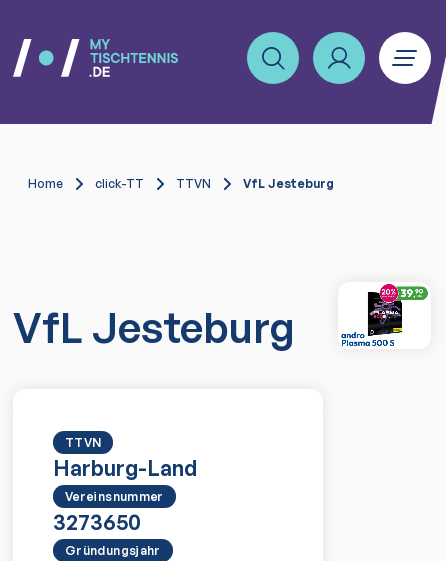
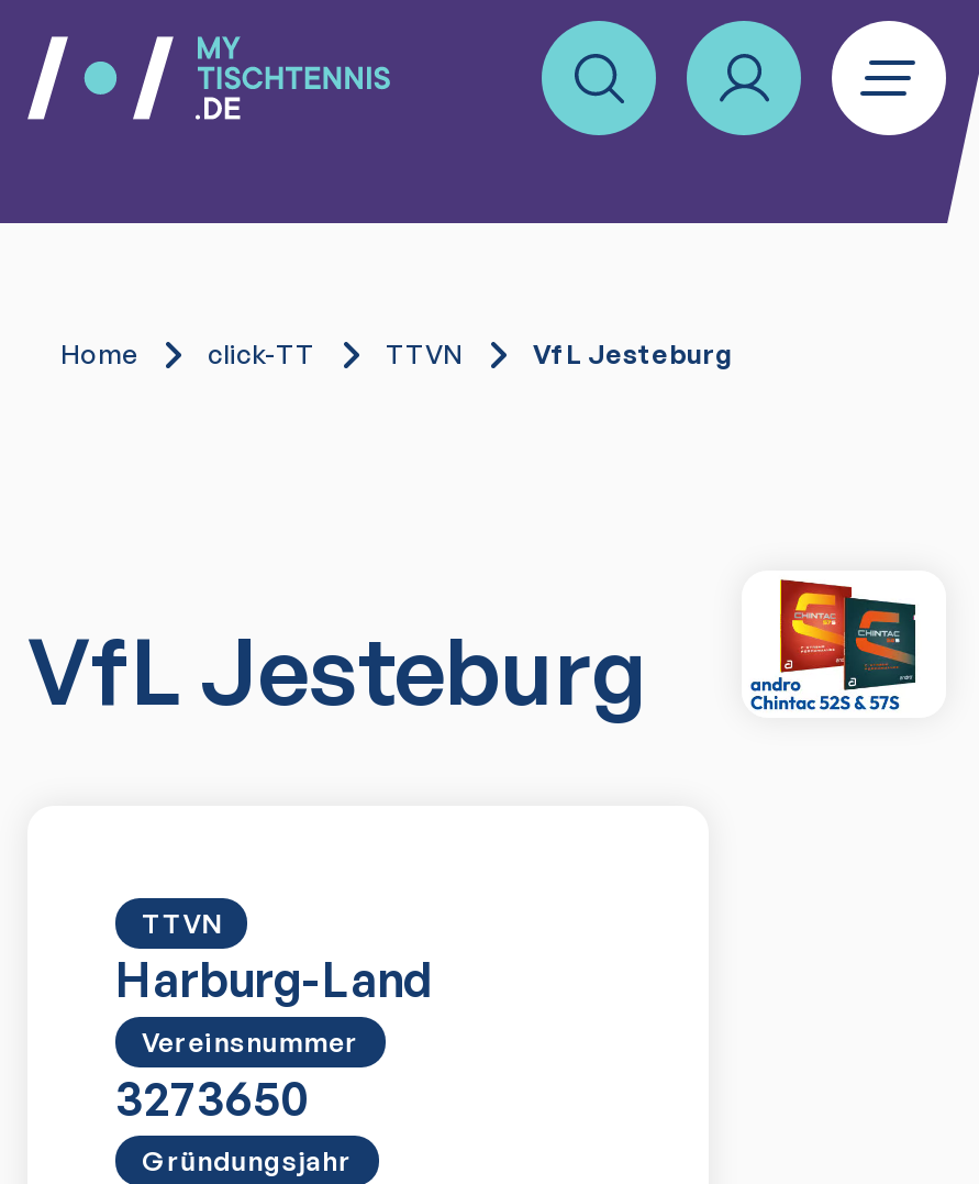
[344,283,429,345] [image] -> [757,575,939,711] [image]

